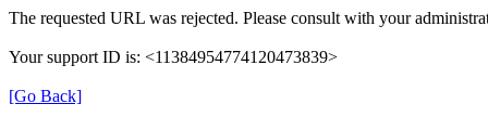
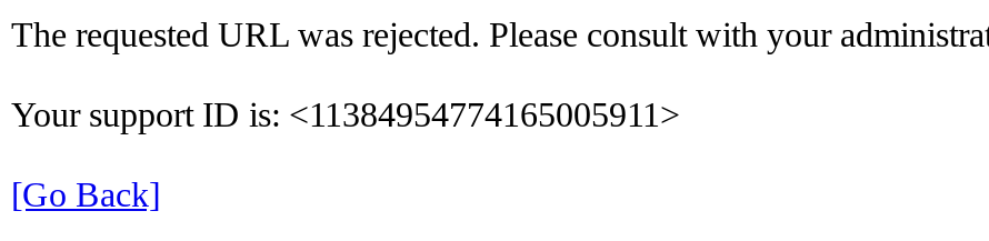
[9,48,338,66] Your support ID is: <11384954774120473839> -> [11,96,680,133] Your support ID is: <11384954774165005911>

